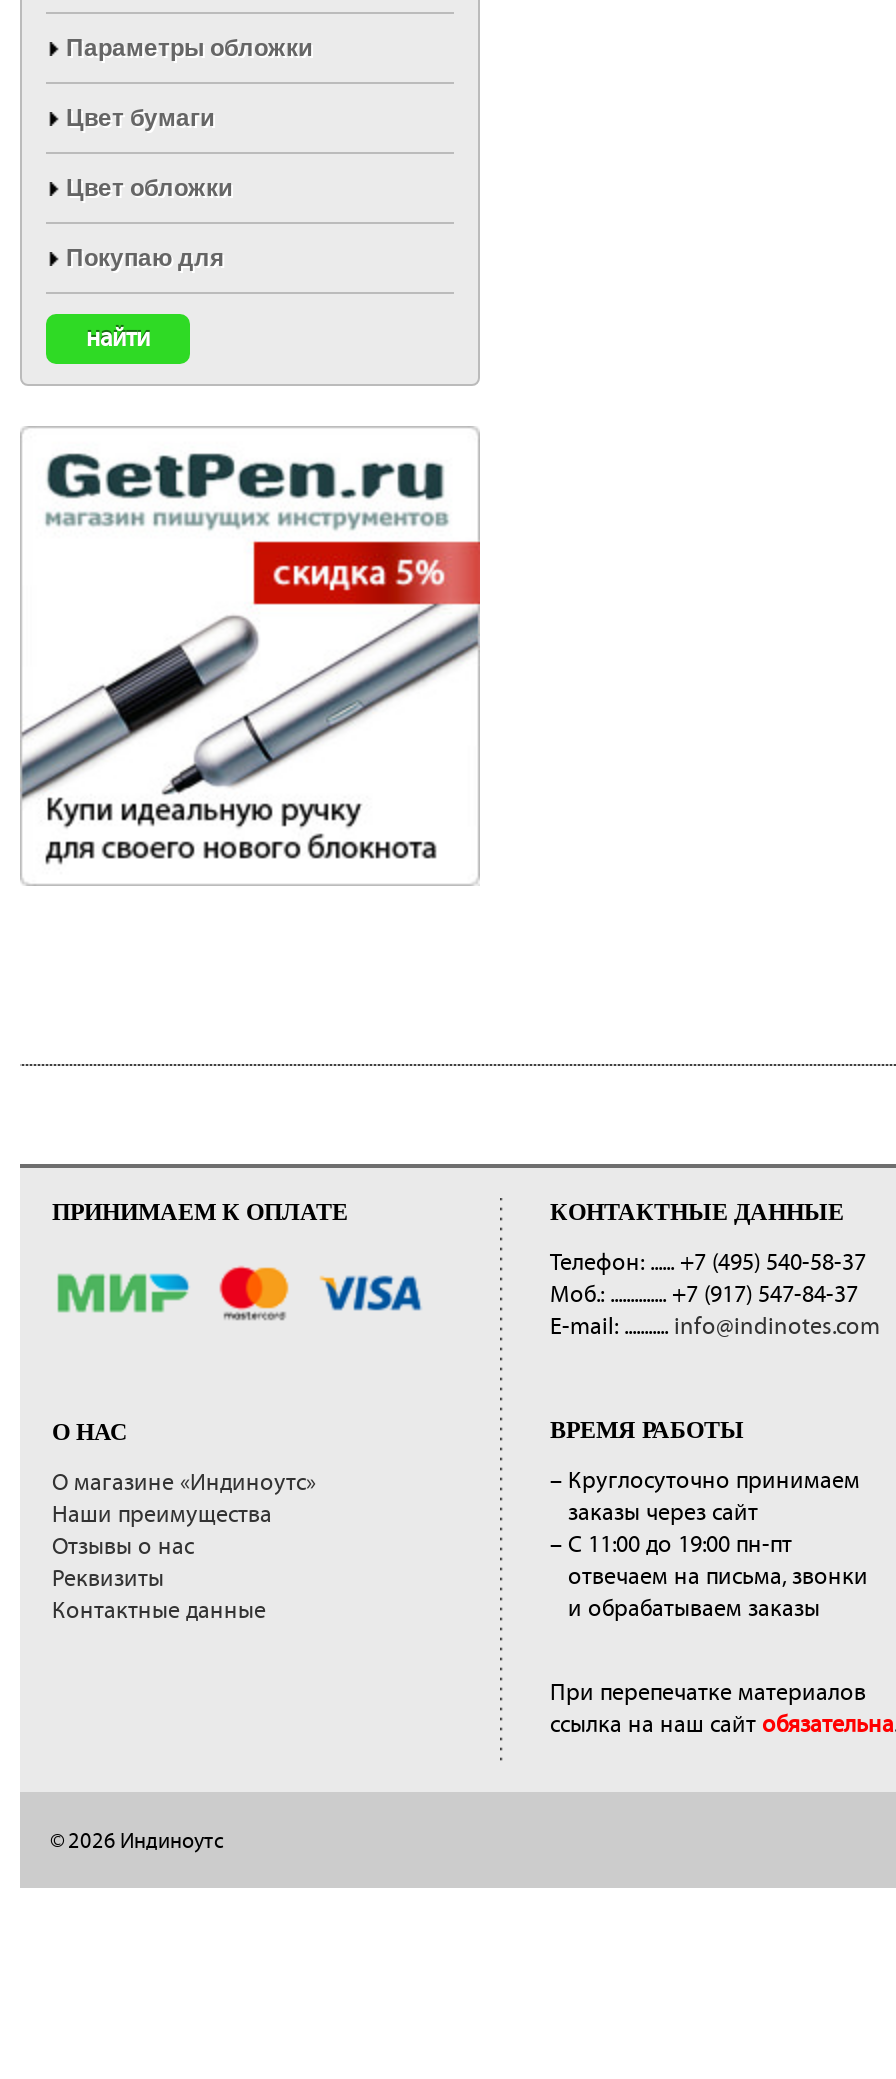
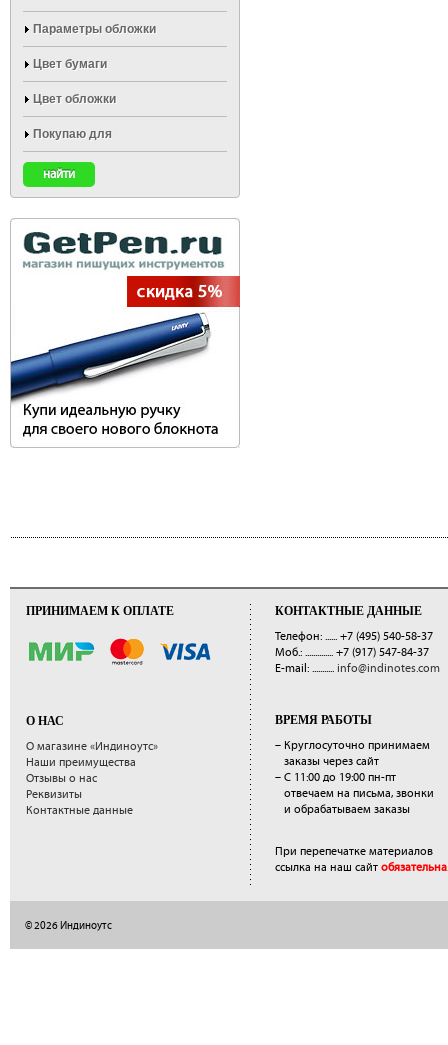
[20,604,480,798] [image] -> [10,306,239,402] [image]

